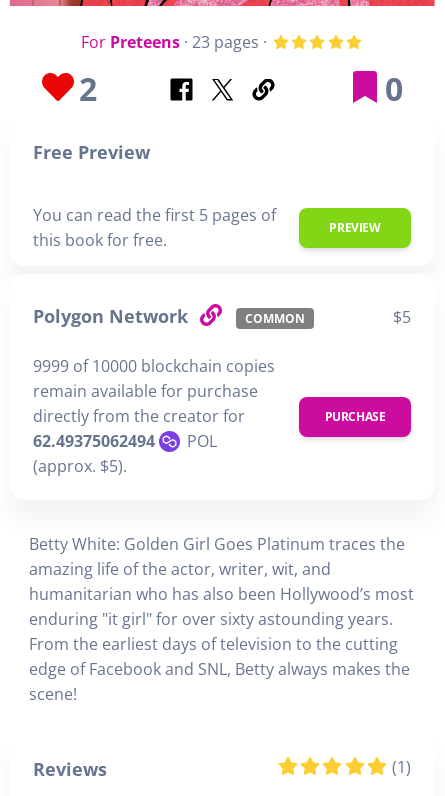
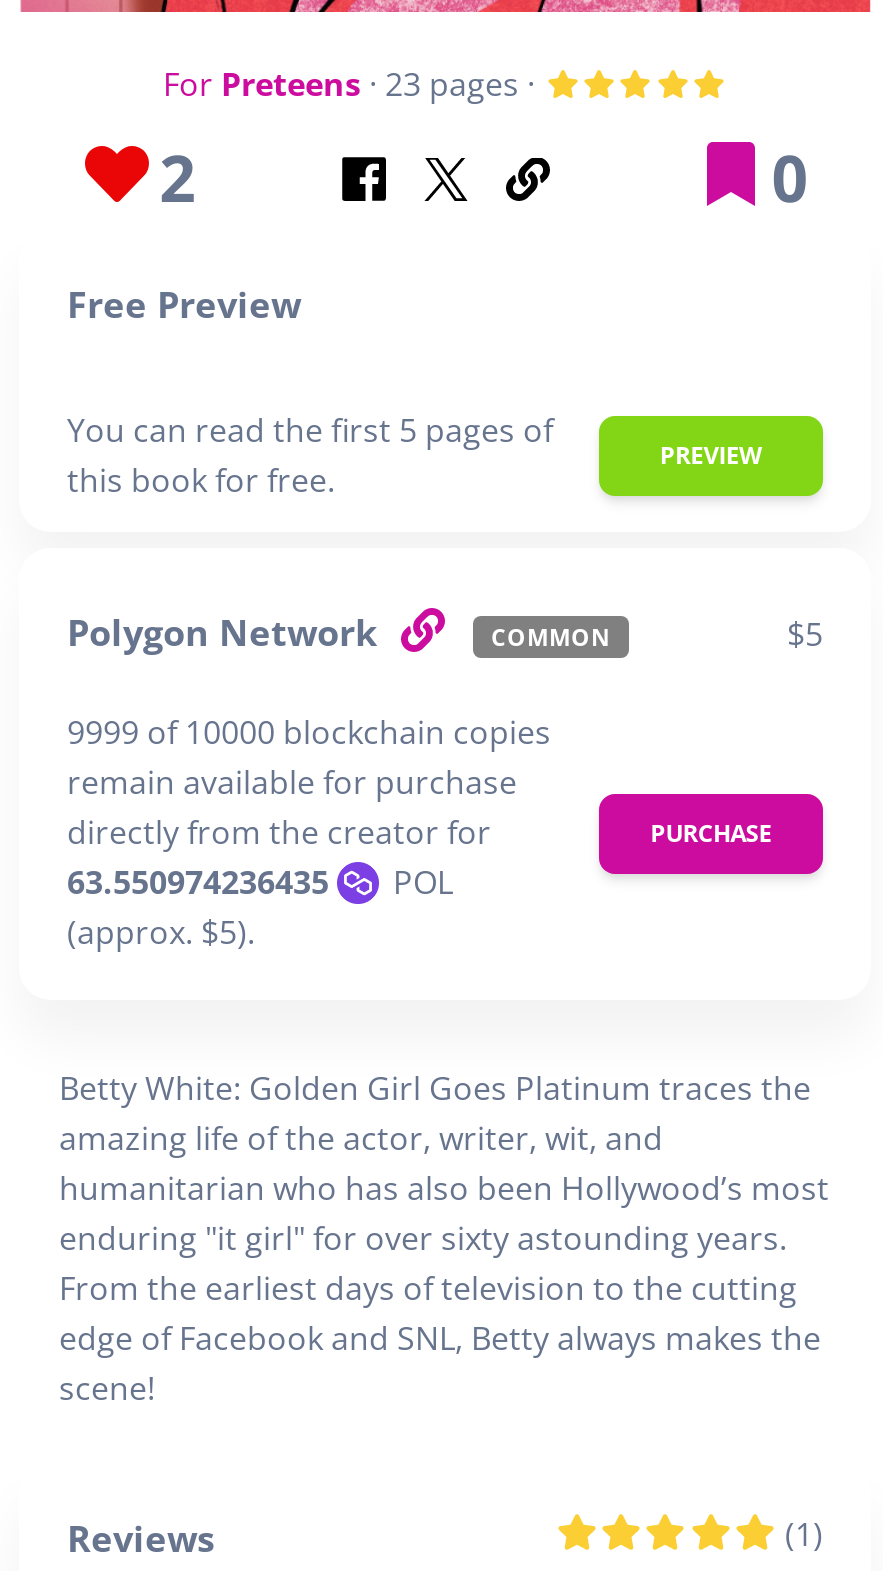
[33,430,217,452] 62.49375062494 POL -> [67,860,453,904] 63.550974236435 POL

